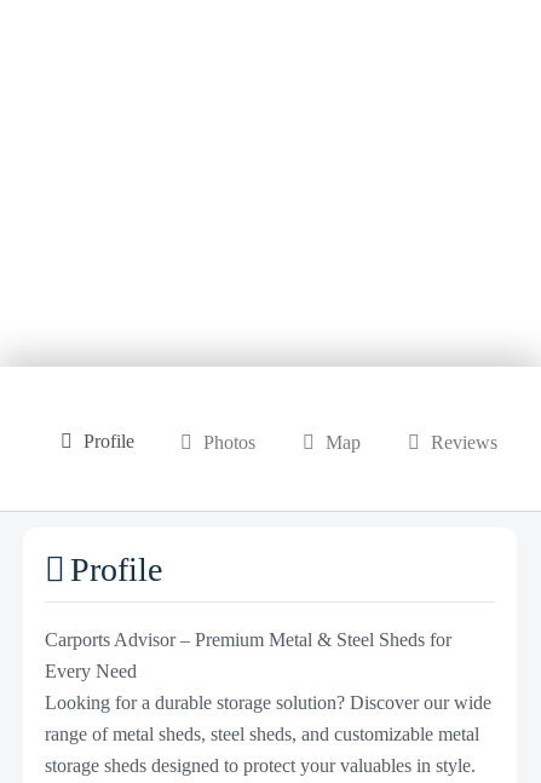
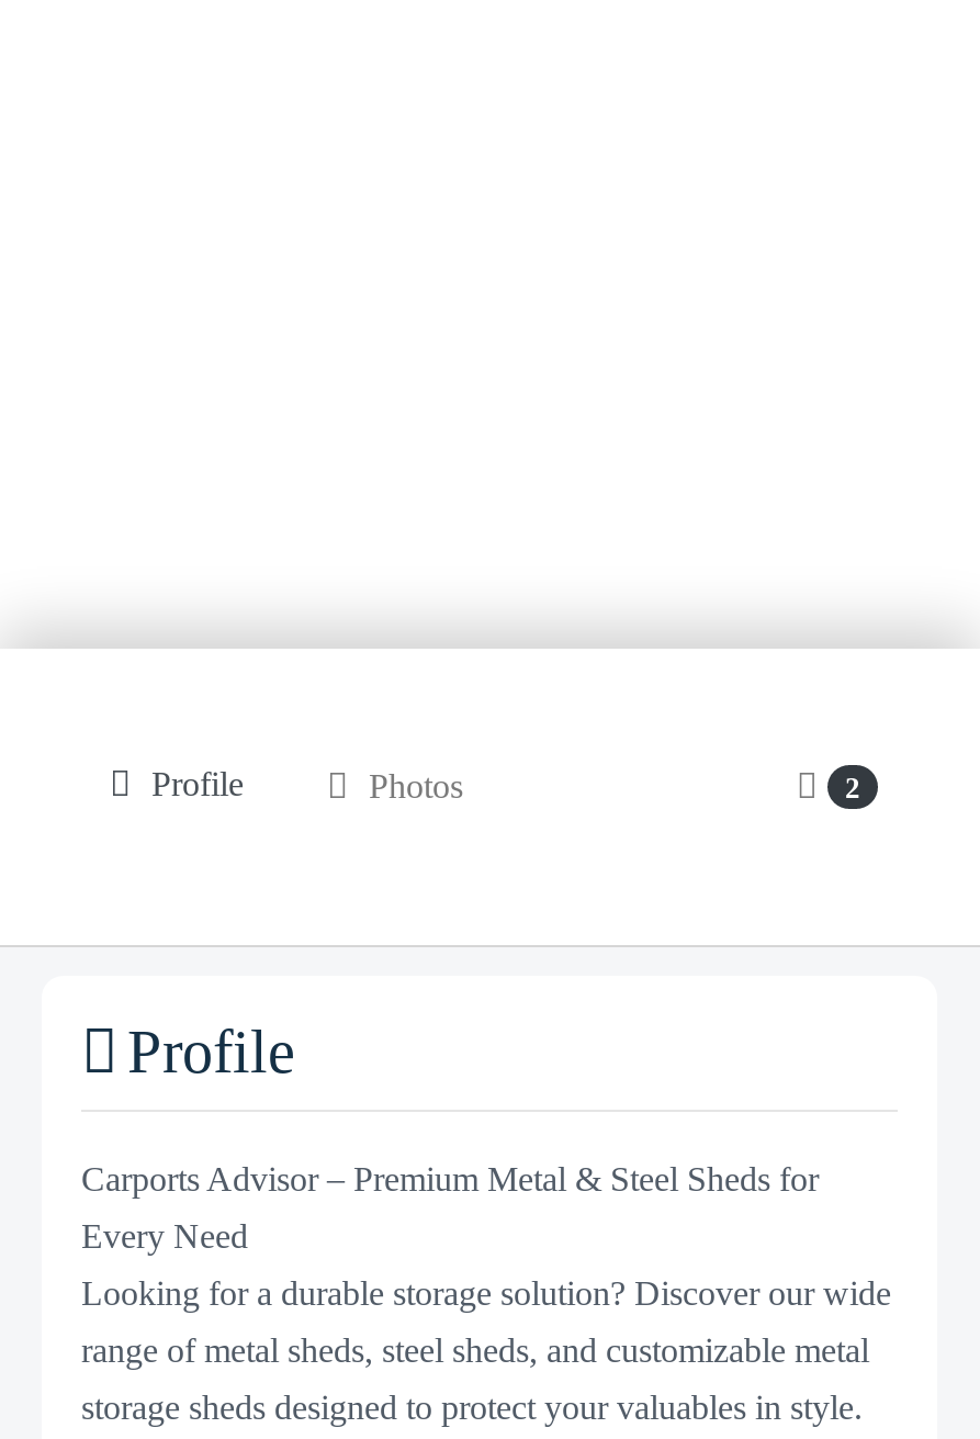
[326,432,497,452] Map | Reviews -> [845,771,860,804] 2

